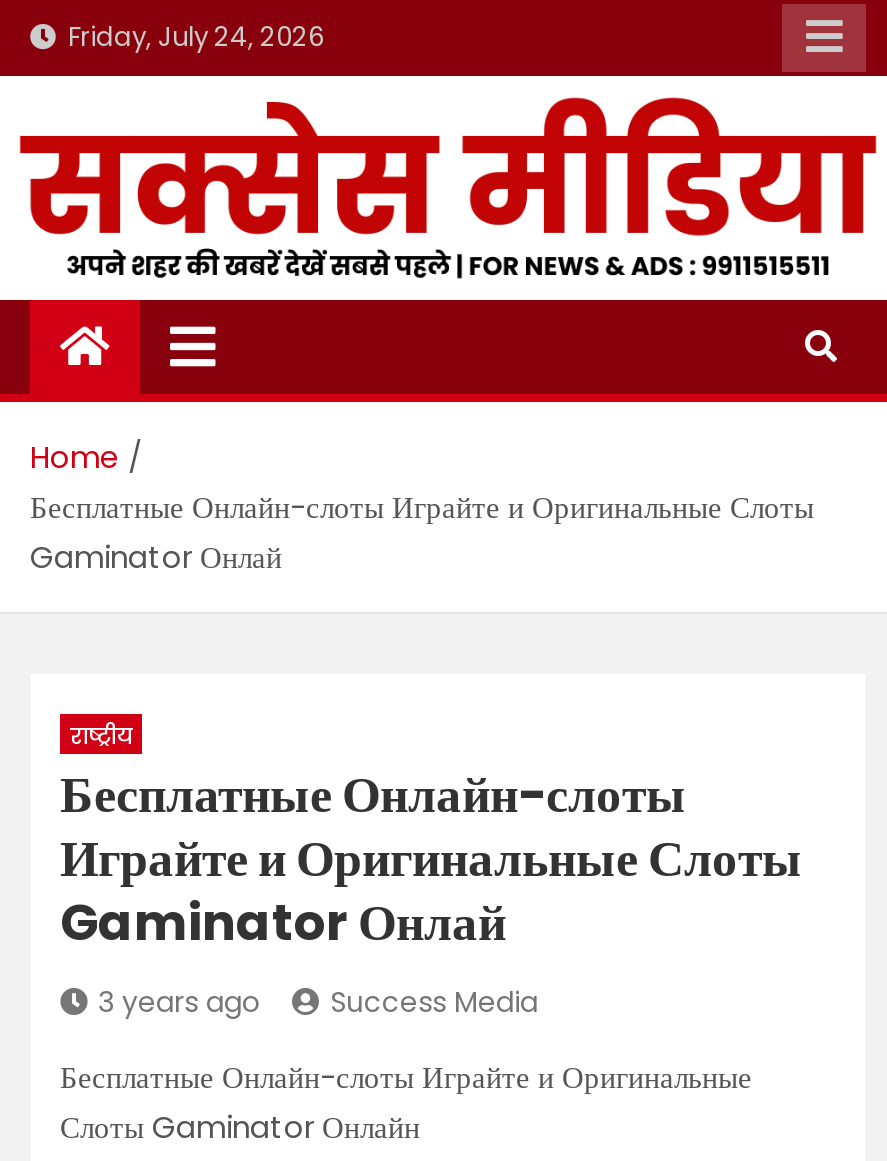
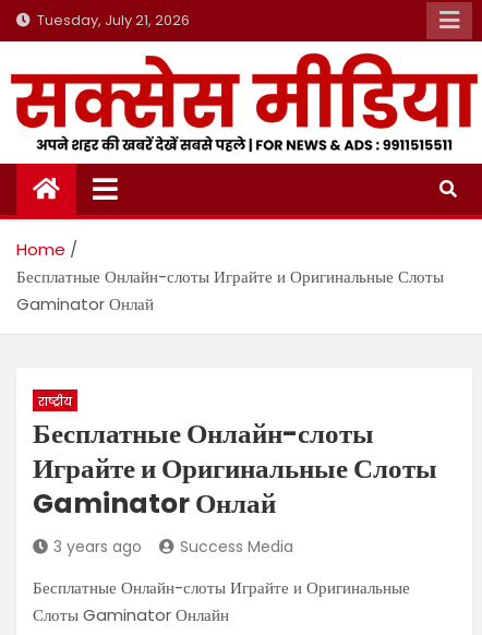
[56,18,324,56] Friday, July 24, 2026 -> [31,10,190,31] Tuesday, July 21, 2026

